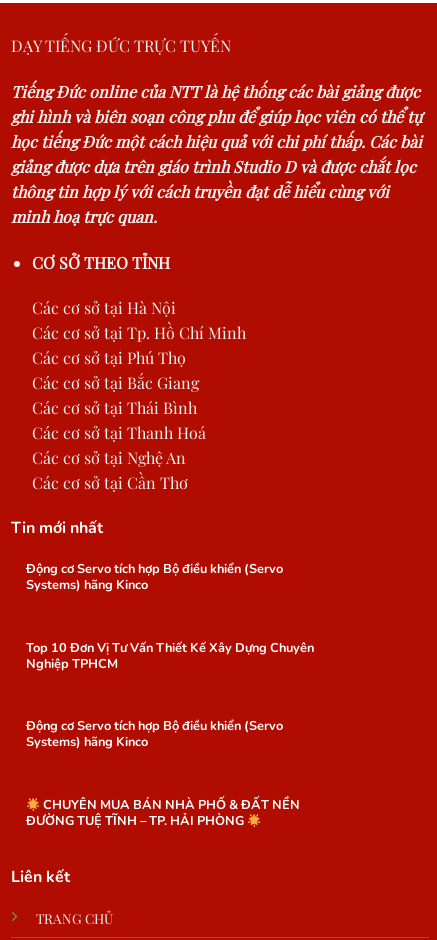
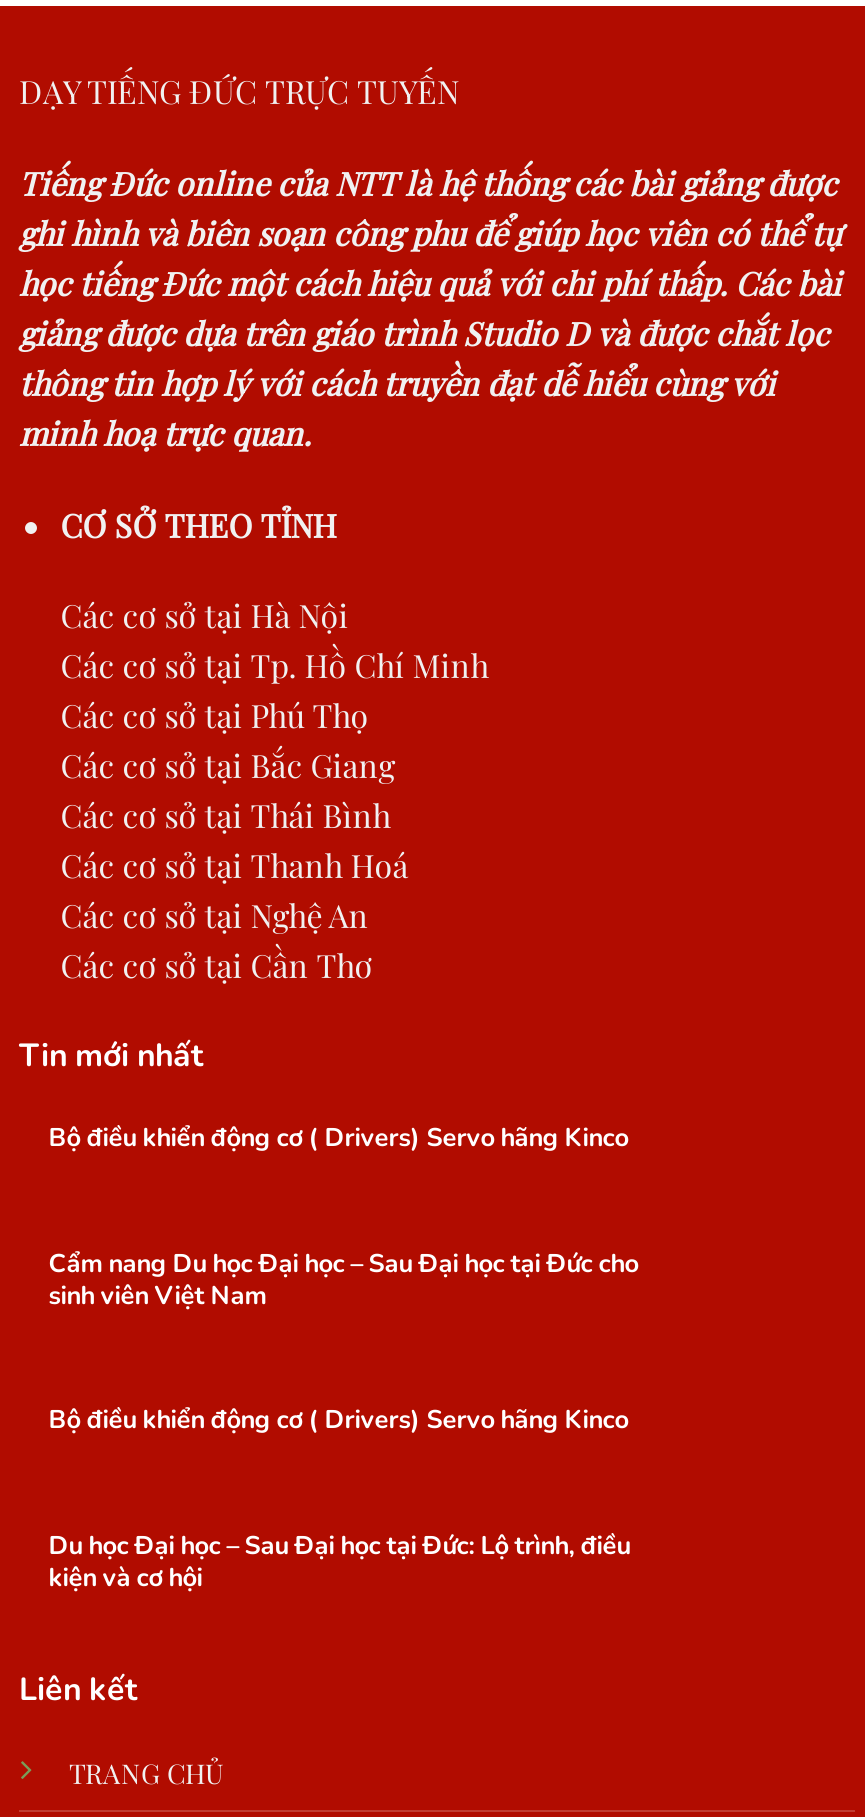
[26,560,283,594] Động cơ Servo tích hợp Bộ điều khiển (Servo | Systems) hãng Kinco -> [49,1119,629,1155] Bộ điều khiển động cơ ( Drivers) Servo hãng Kinco
[26,638,314,672] Top 10 Đơn Vị Tư Vấn Thiết Kế Xây Dựng Chuyên | Nghiệp TPHCM -> [49,1245,639,1313] Cẩm nang Du học Đại học – Sau Đại học tại Đức cho | sinh viên Việt Nam
[26,717,283,751] Động cơ Servo tích hợp Bộ điều khiển (Servo | Systems) hãng Kinco -> [49,1403,629,1439] Bộ điều khiển động cơ ( Drivers) Servo hãng Kinco
[26,796,300,830] CHUYÊN MUA BÁN NHÀ PHỐ & ĐẤT NỀN | ĐƯỜNG TUỆ TĨNH – TP. HẢI PHÒNG -> [49,1529,631,1597] Du học Đại học – Sau Đại học tại Đức: Lộ trình, điều | kiện và cơ hội

